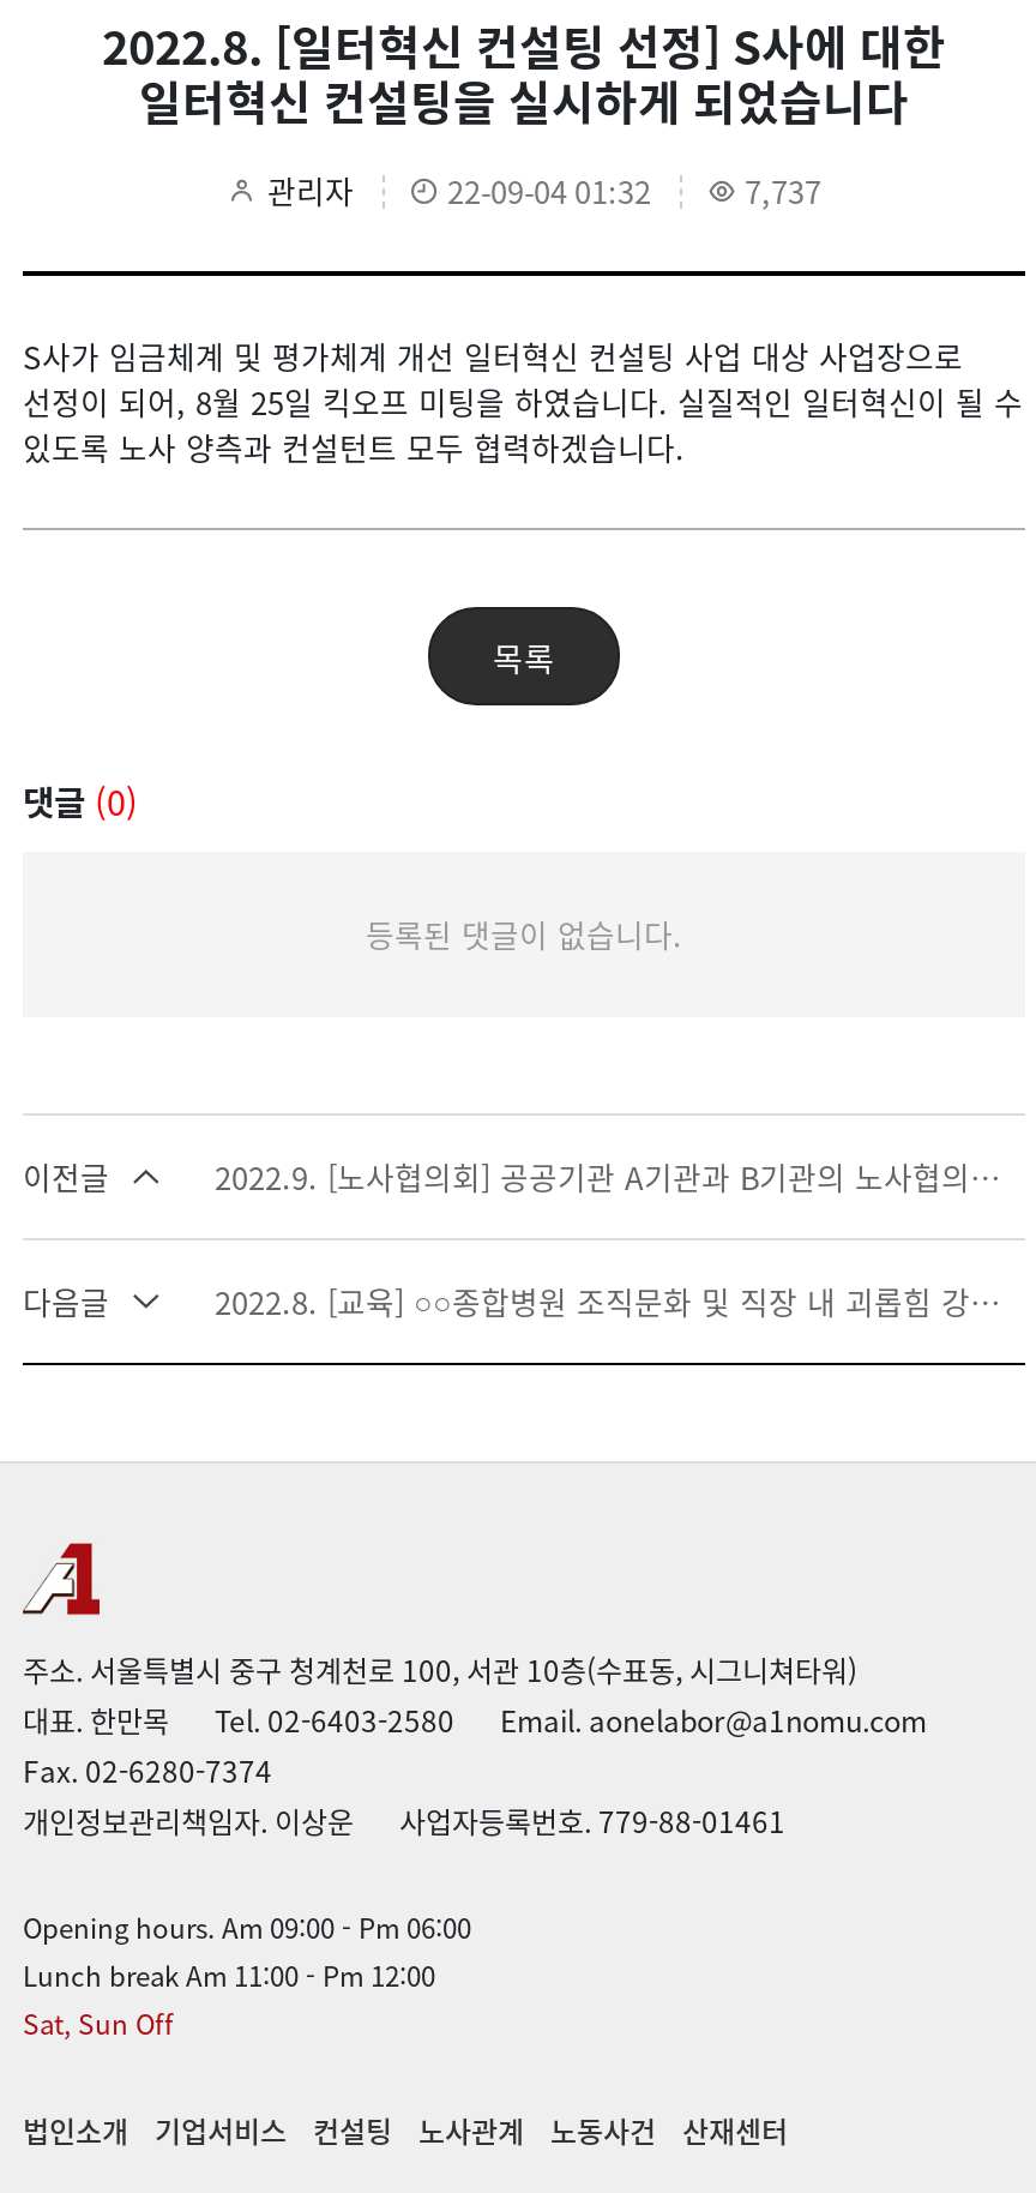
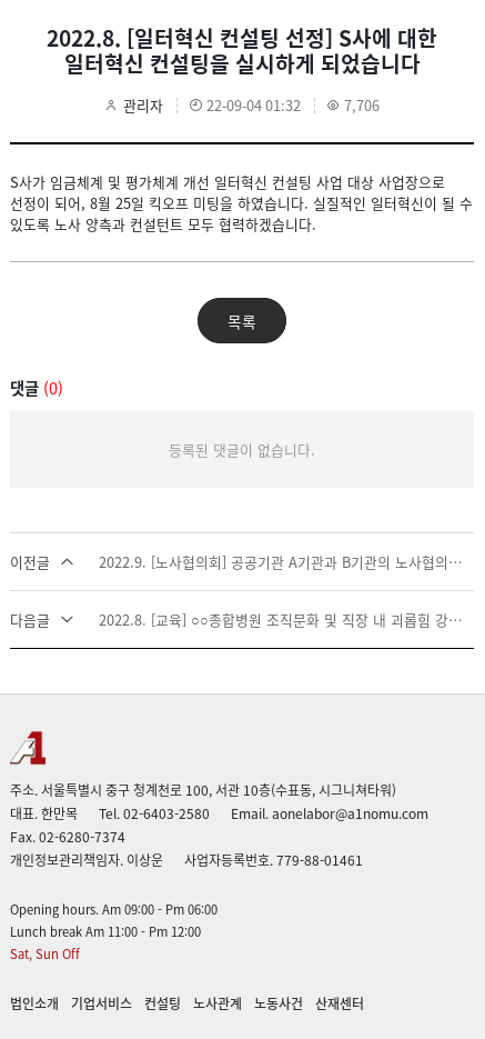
[745,168,821,214] 7,737 -> [344,94,380,116] 7,706

